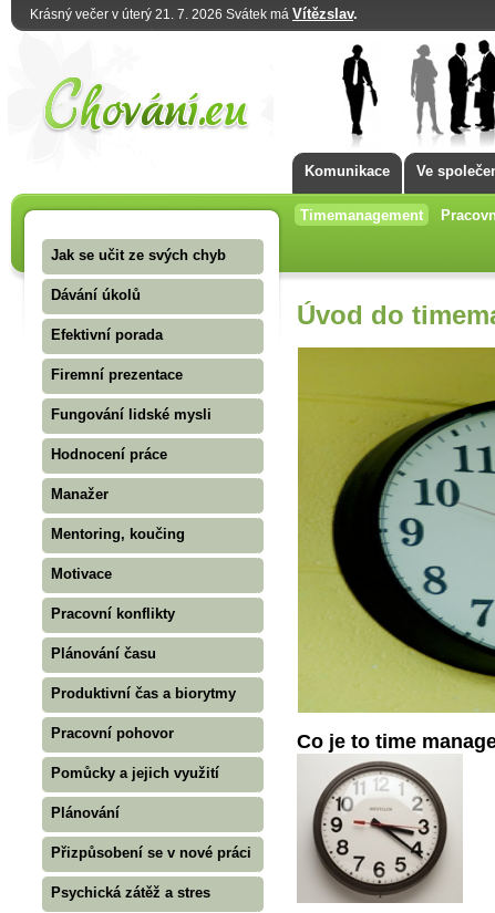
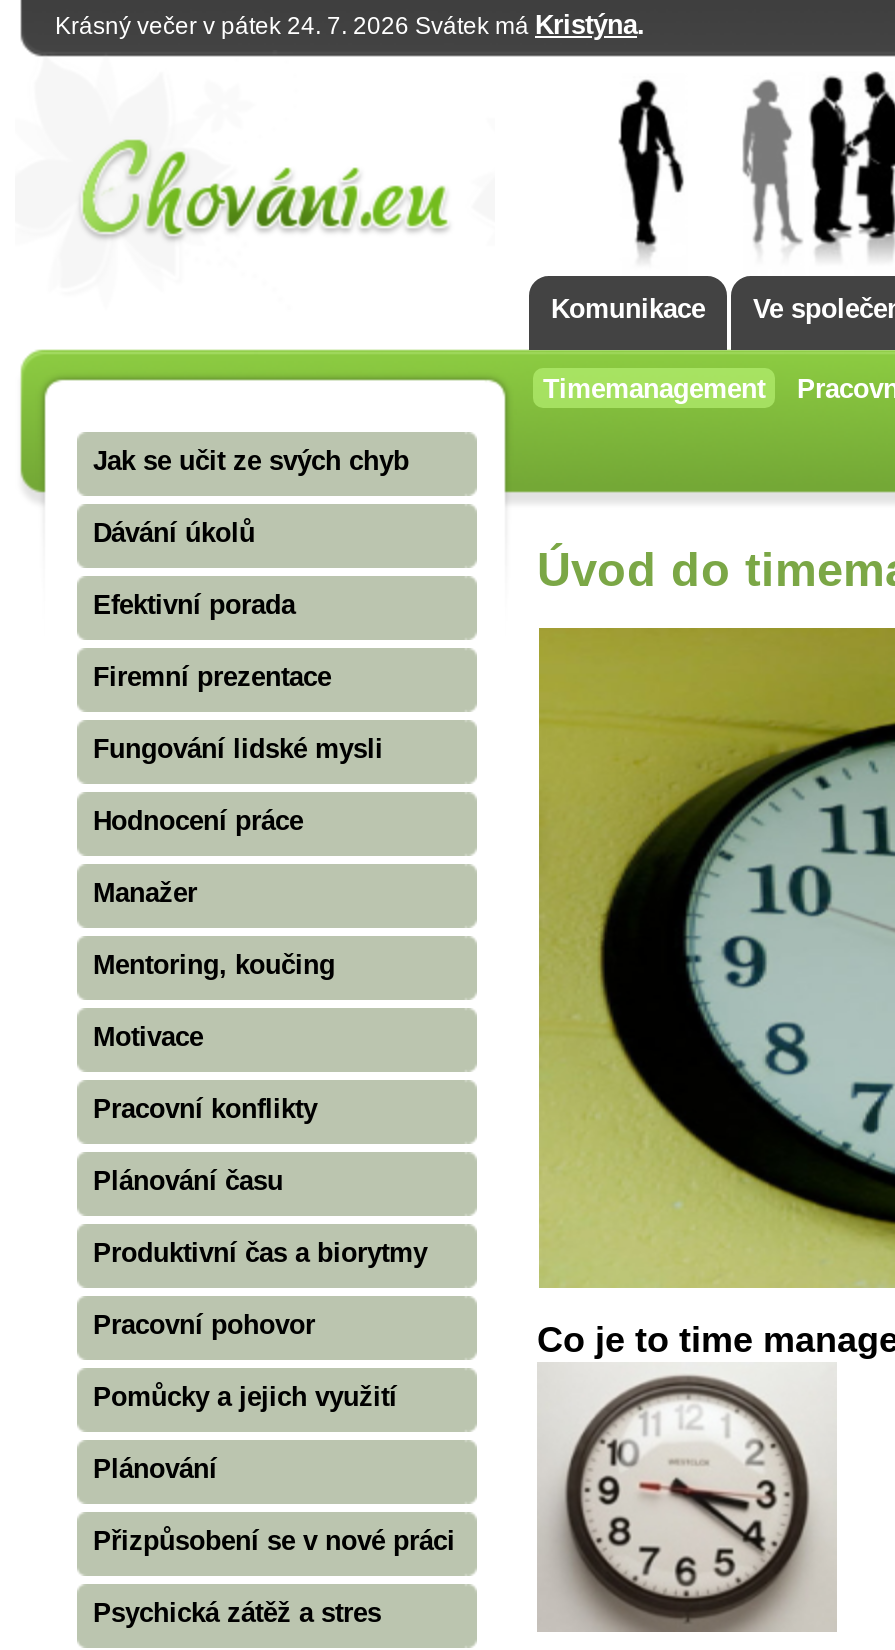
[30,6,358,22] Krásný večer v úterý 21. 7. 2026 Svátek má Vítězslav. -> [55,10,645,40] Krásný večer v pátek 24. 7. 2026 Svátek má Kristýna.

